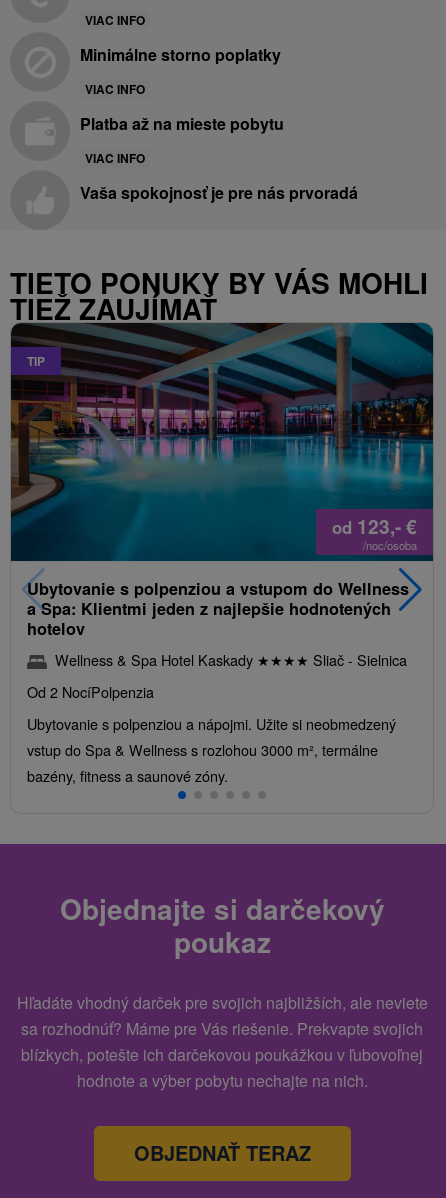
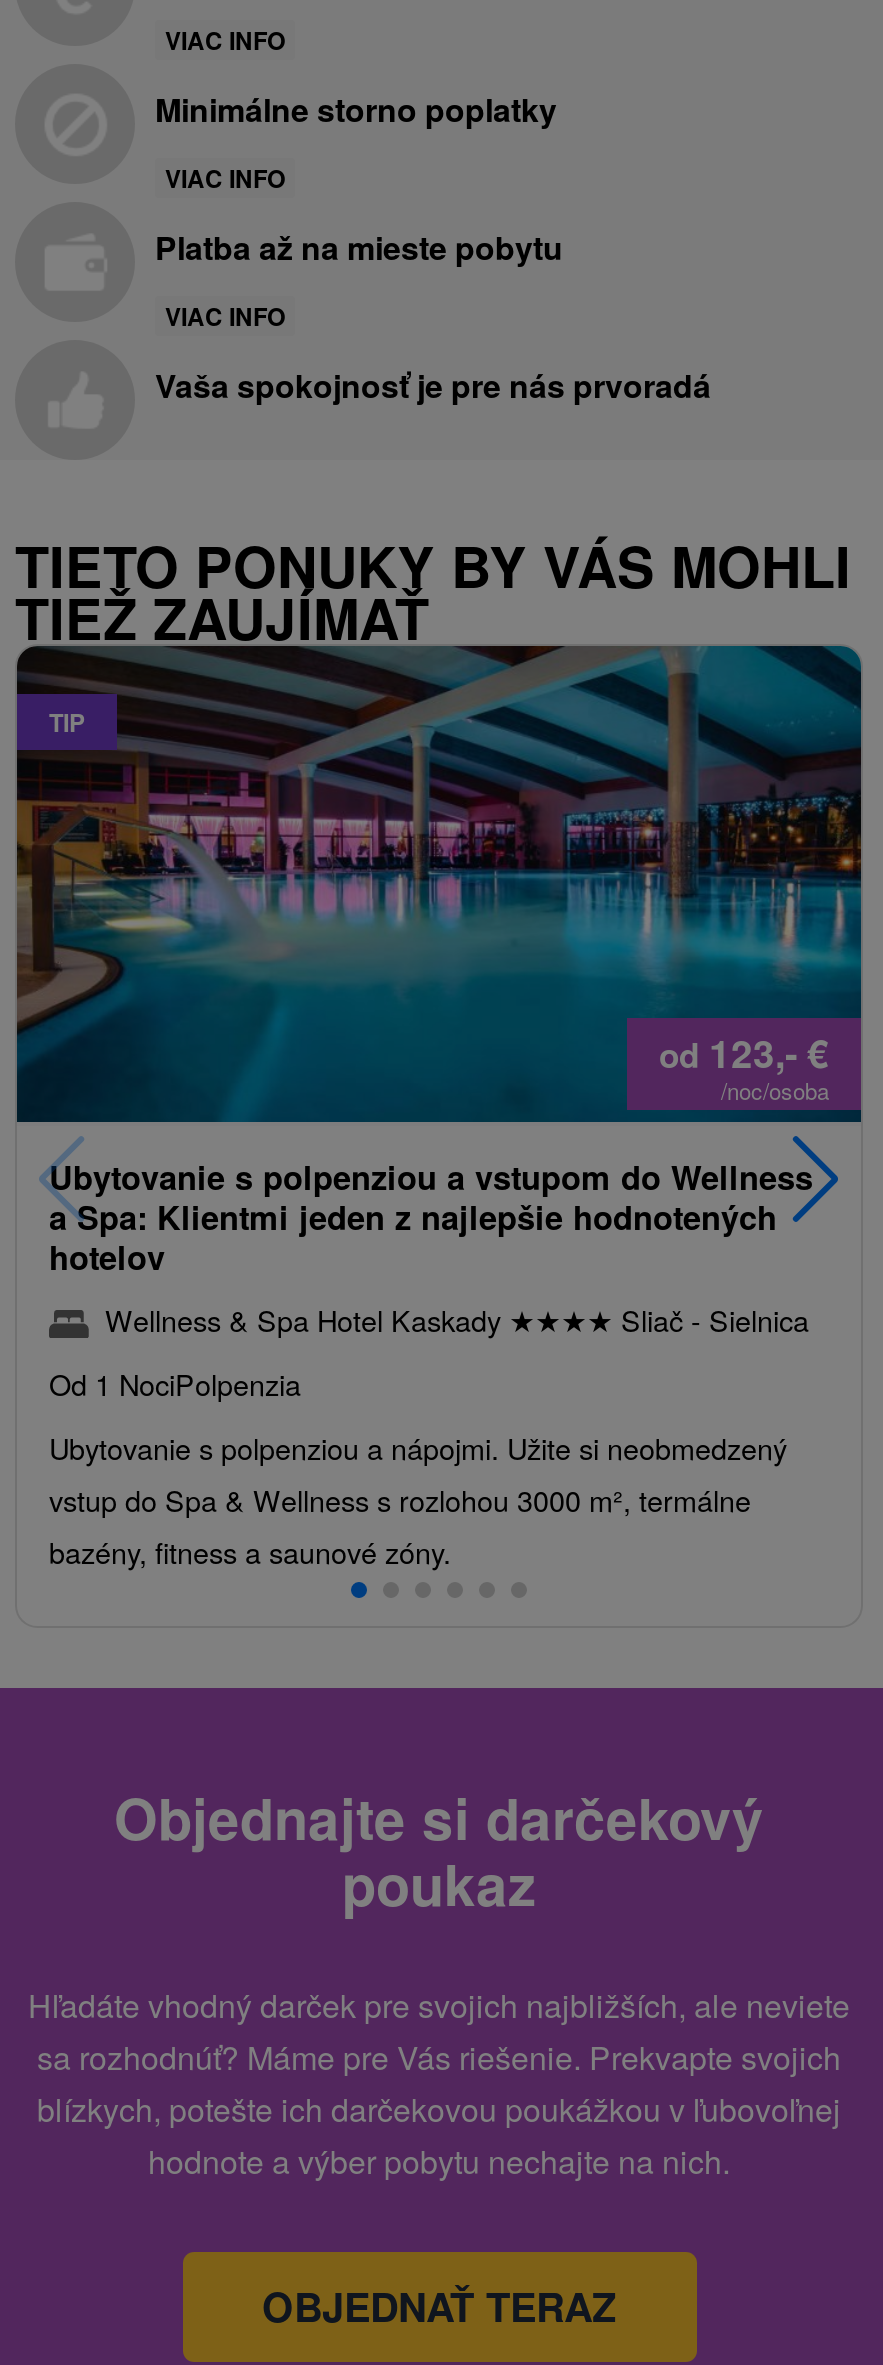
[27,680,154,701] Od 2 NocíPolpenzia -> [49,1361,301,1403] Od 1 NociPolpenzia

